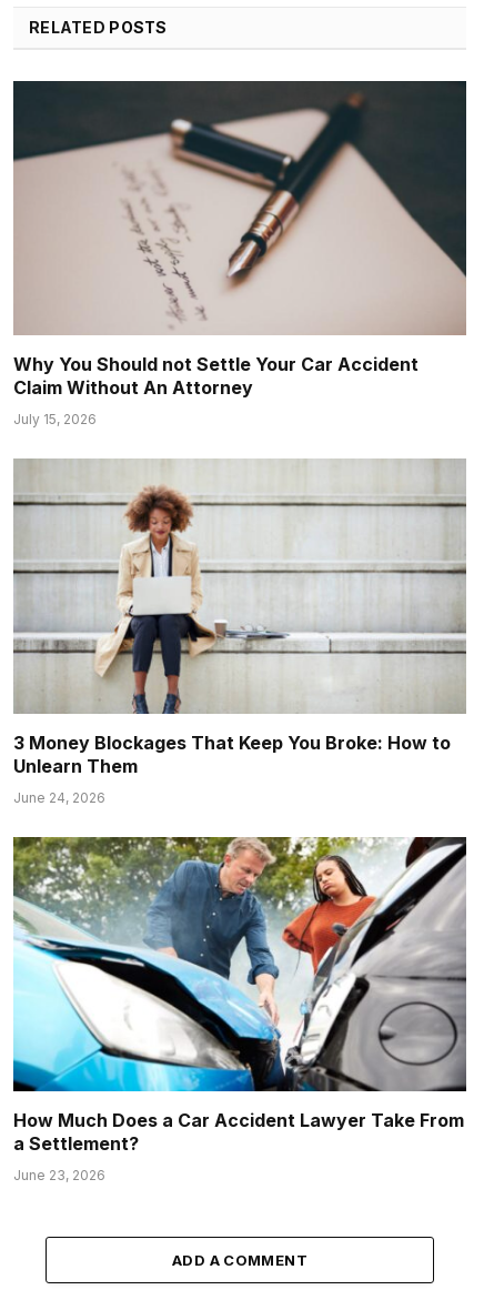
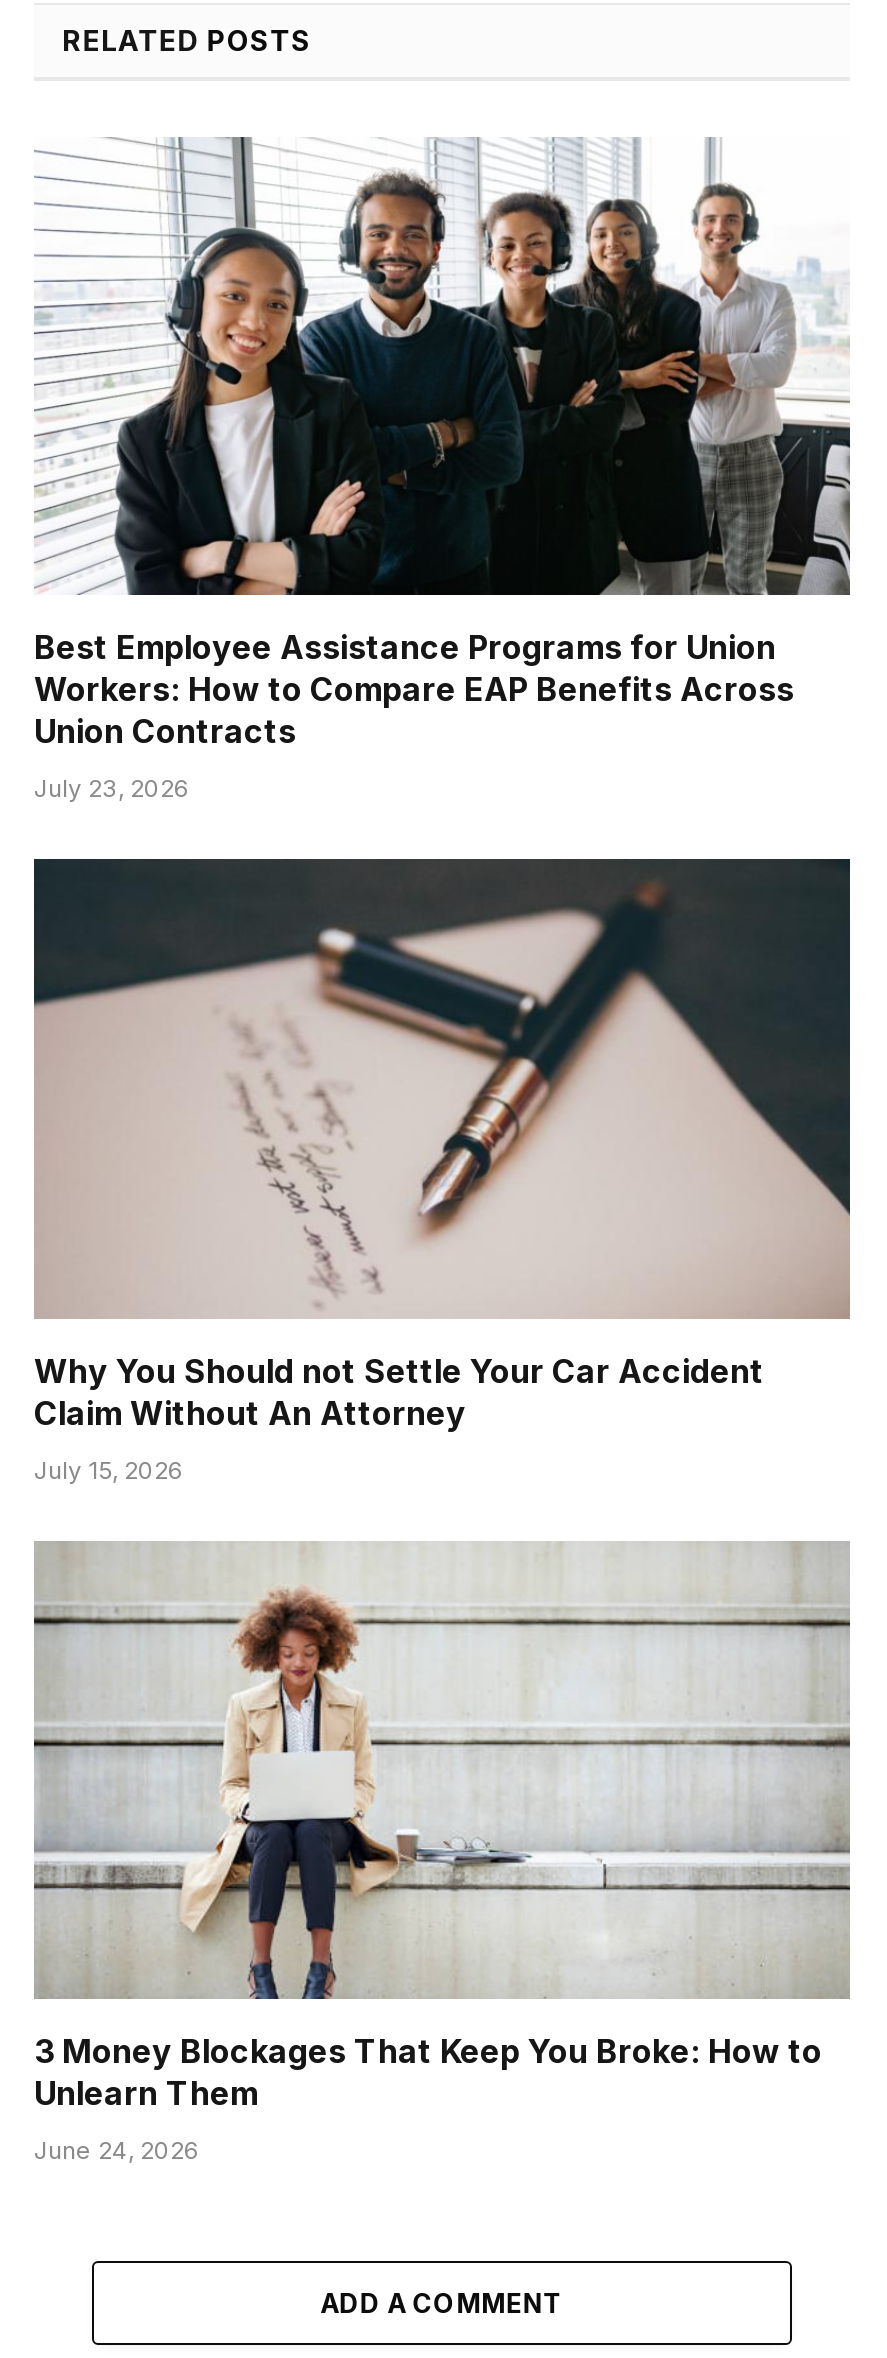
none -> [34,137,850,804] [image] | Best Employee Assistance Programs for Union | Workers: How to Compare EAP Benefits Across | Union Contracts | July 23, 2026
moved [13,87,466,806] -> [34,871,850,2166]: [image] | Why You Should not Settle Your Car Accident | Claim Without An Attorney | July 15, 2026 | 3 Money Blockages That Keep You Broke: How to | Unlearn Them | June 24, 2026
[12,836,467,1184] [image] | How Much Does a Car Accident Lawyer Take From | a Settlement? | June 23, 2026 -> none

